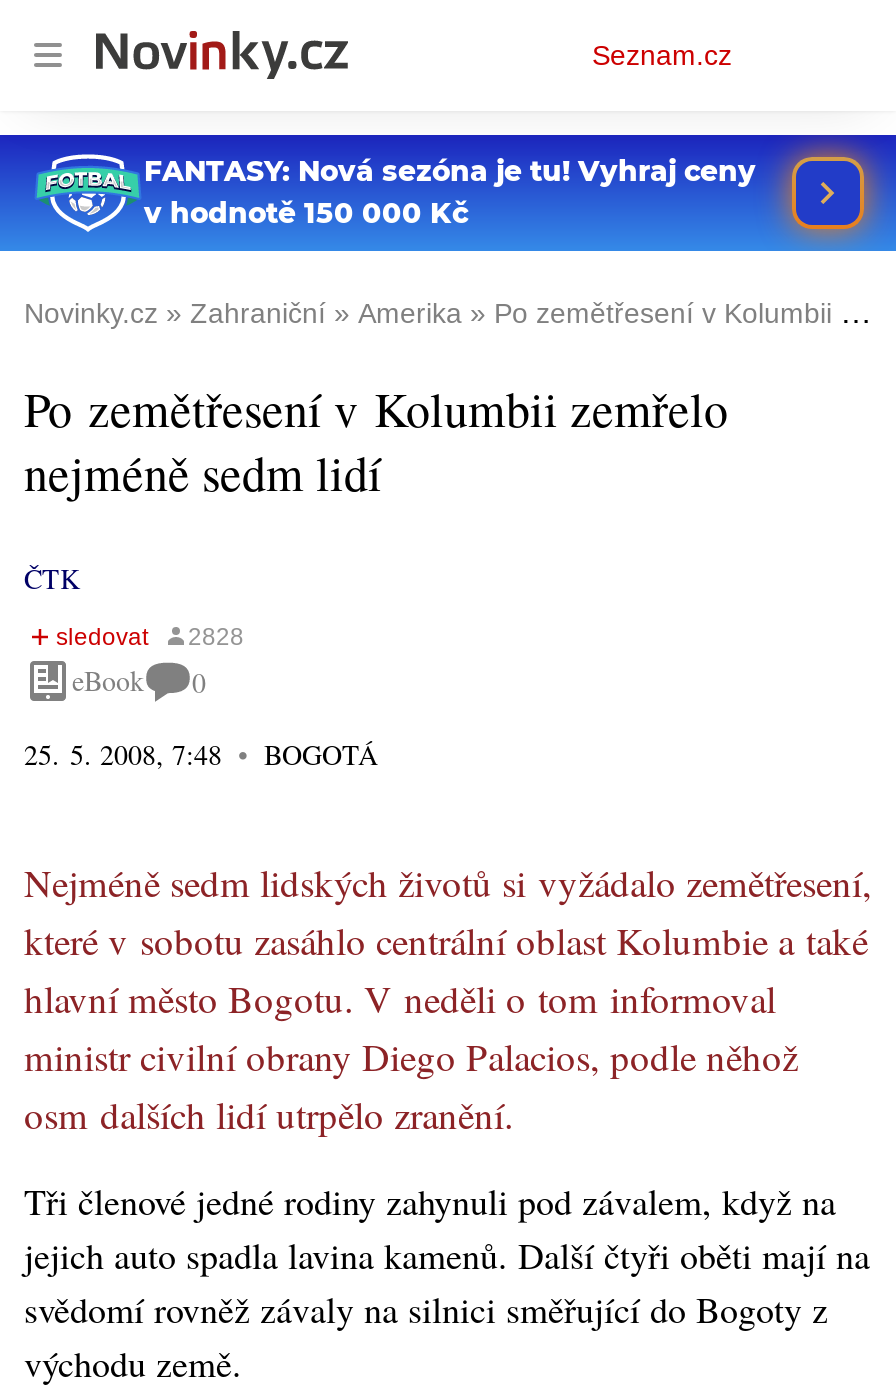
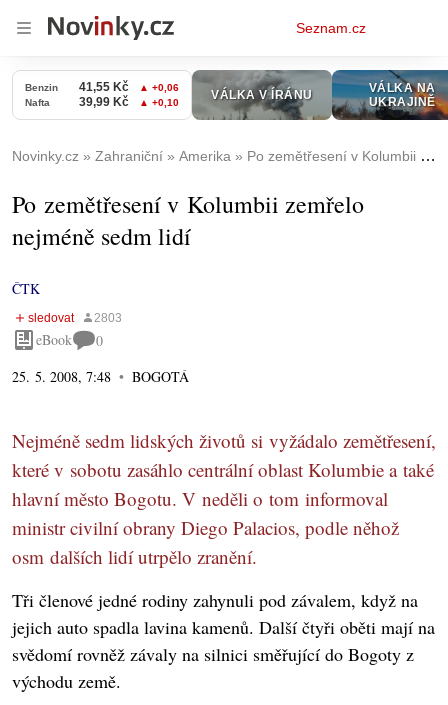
[6,133,890,253] [image] -> [3,68,445,125] [image]

